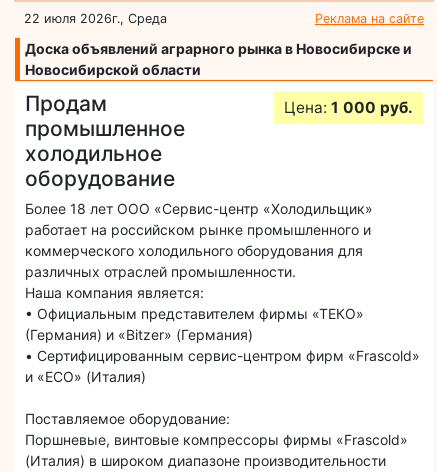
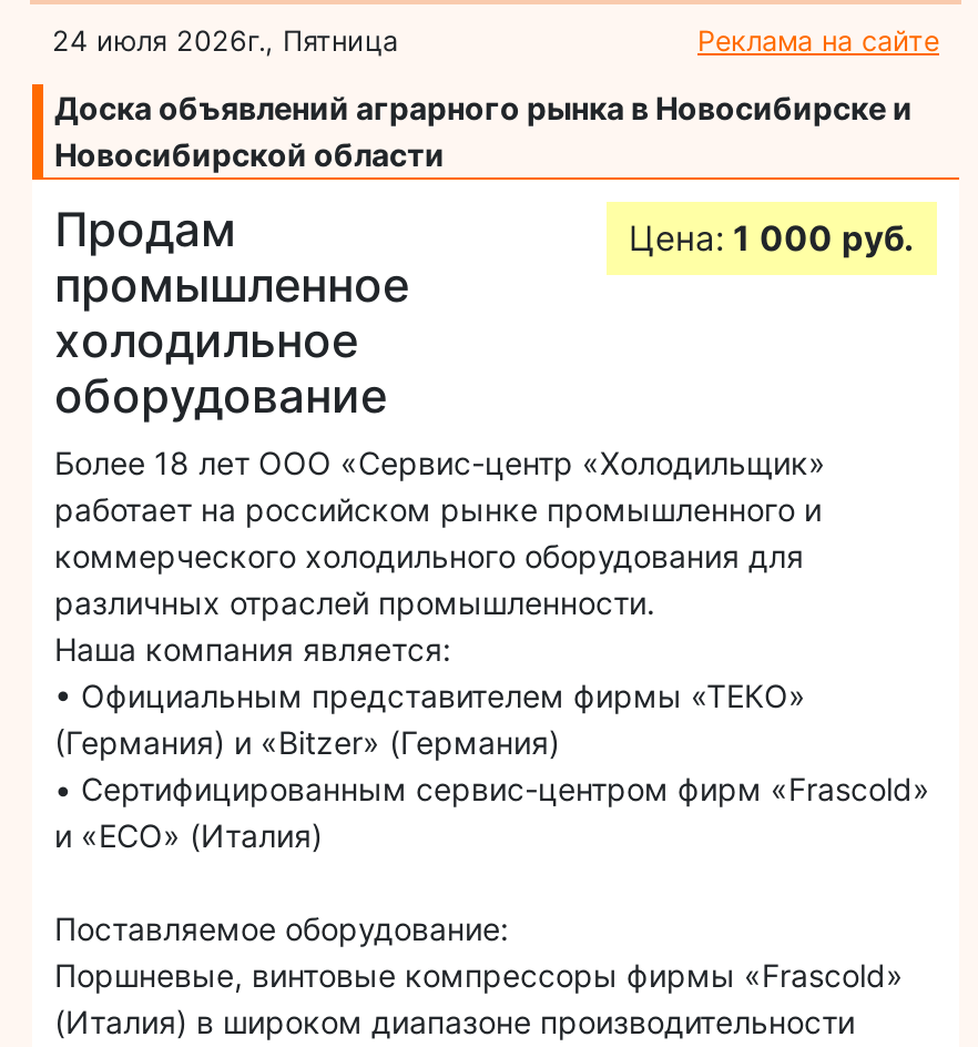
[24,11,167,26] 22 июля 2026г., Среда -> [52,24,398,57] 24 июля 2026г., Пятница

